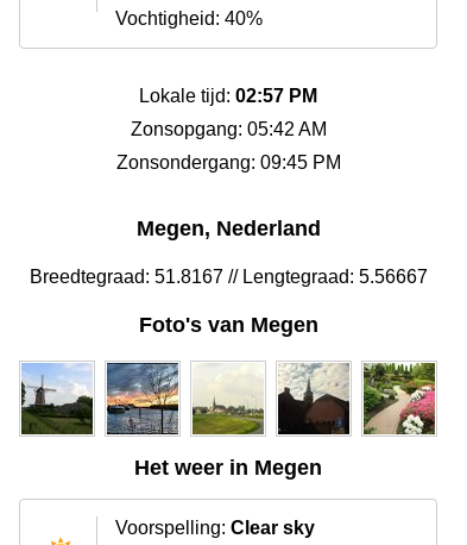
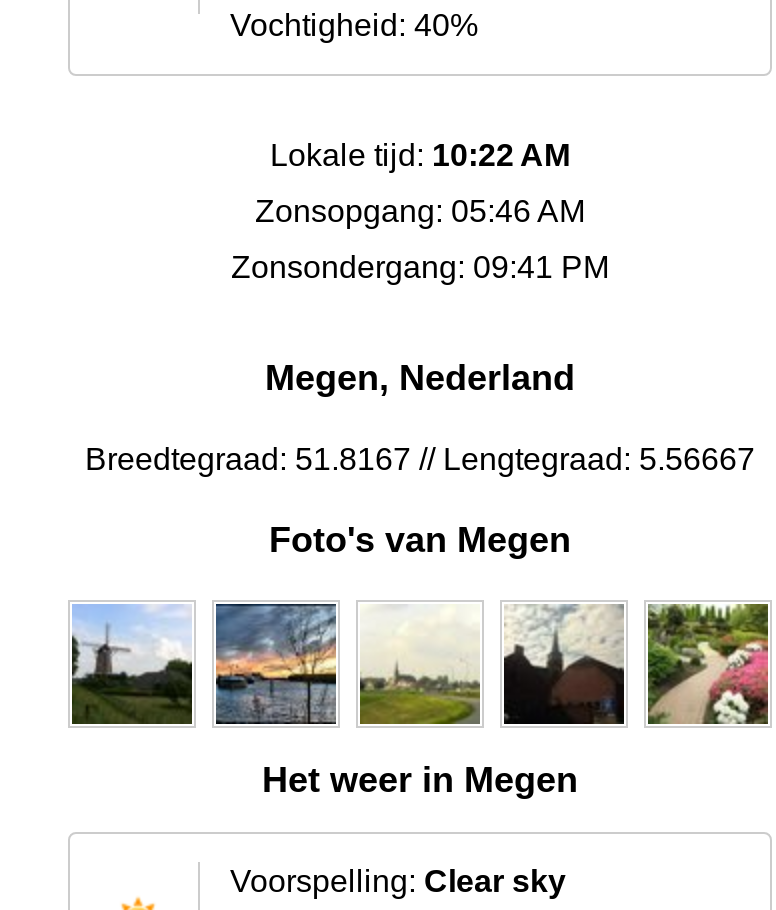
[139,86,317,106] Lokale tijd: 02:57 PM -> [270,139,570,173] Lokale tijd: 10:22 AM
[130,119,326,140] Zonsopgang: 05:42 AM -> [255,195,585,229] Zonsopgang: 05:46 AM
[116,153,340,173] Zonsondergang: 09:45 PM -> [231,251,609,285] Zonsondergang: 09:41 PM

